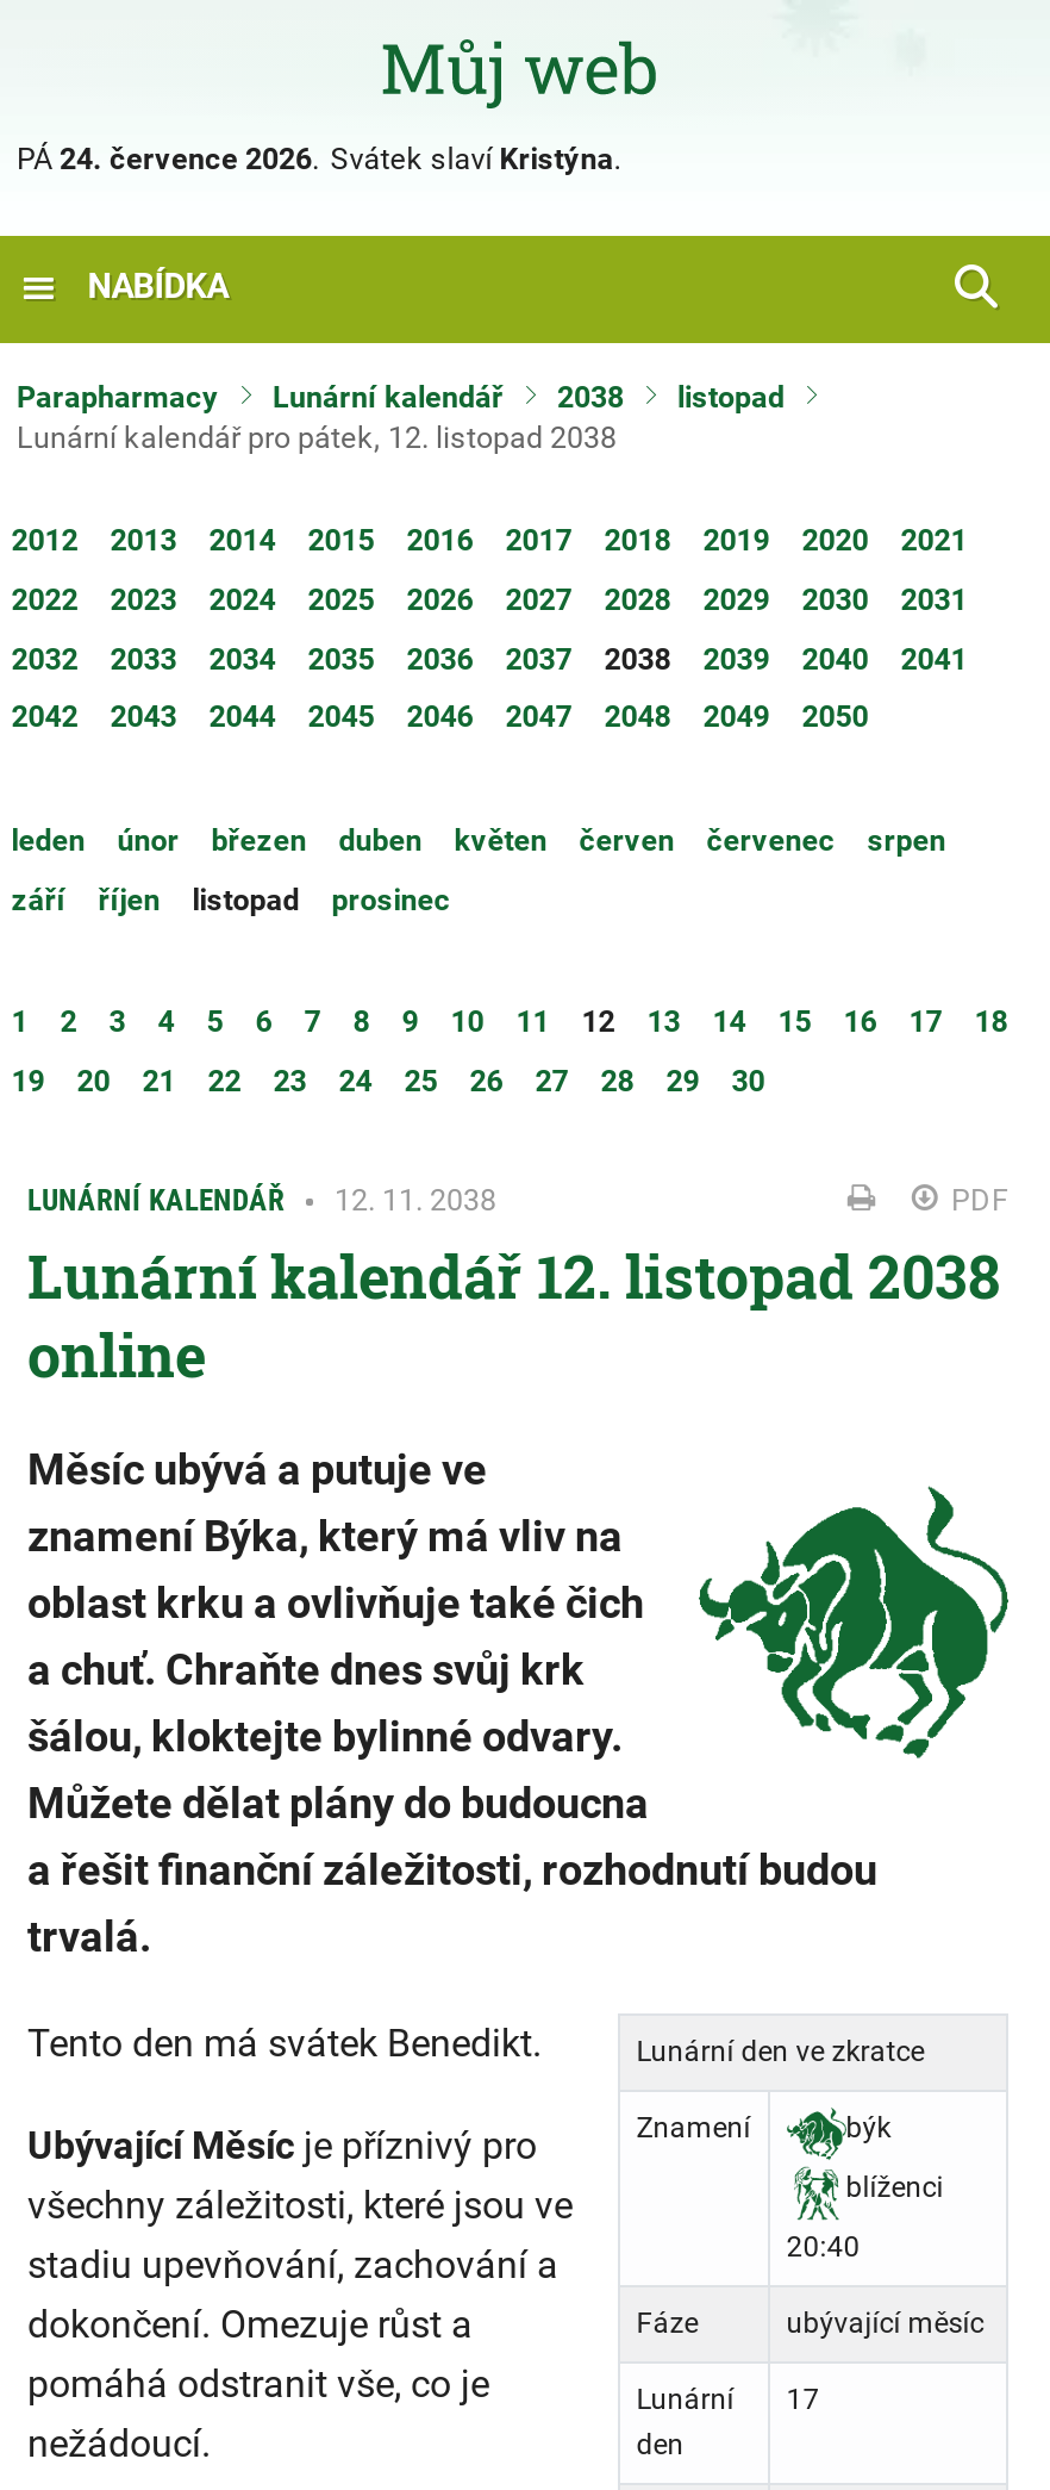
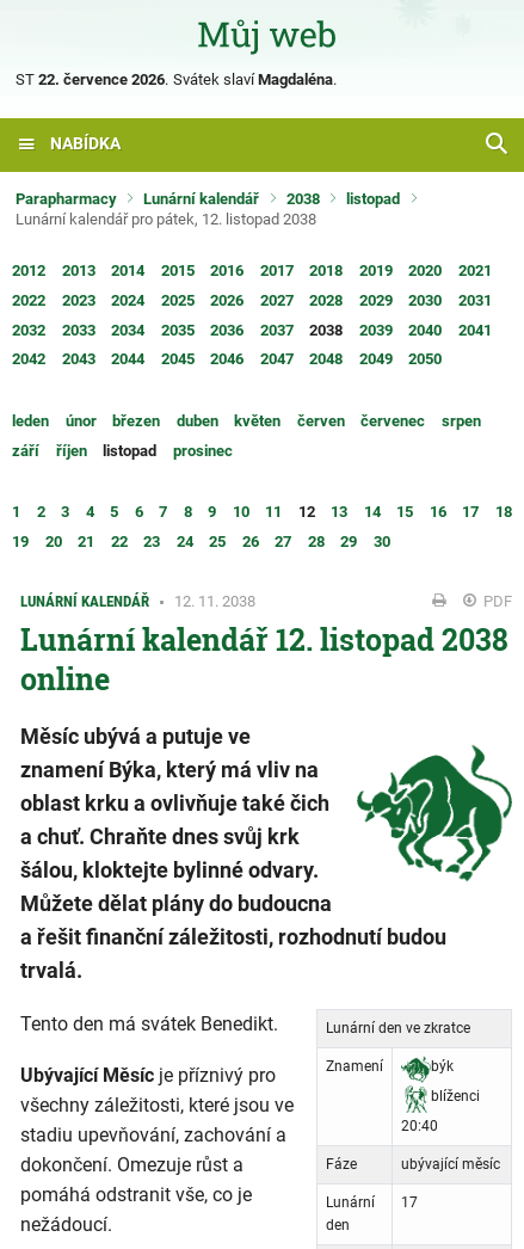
[17,140,621,176] PÁ 24. července 2026. Svátek slaví Kristýna. -> [15,70,337,88] ST 22. července 2026. Svátek slaví Magdaléna.

